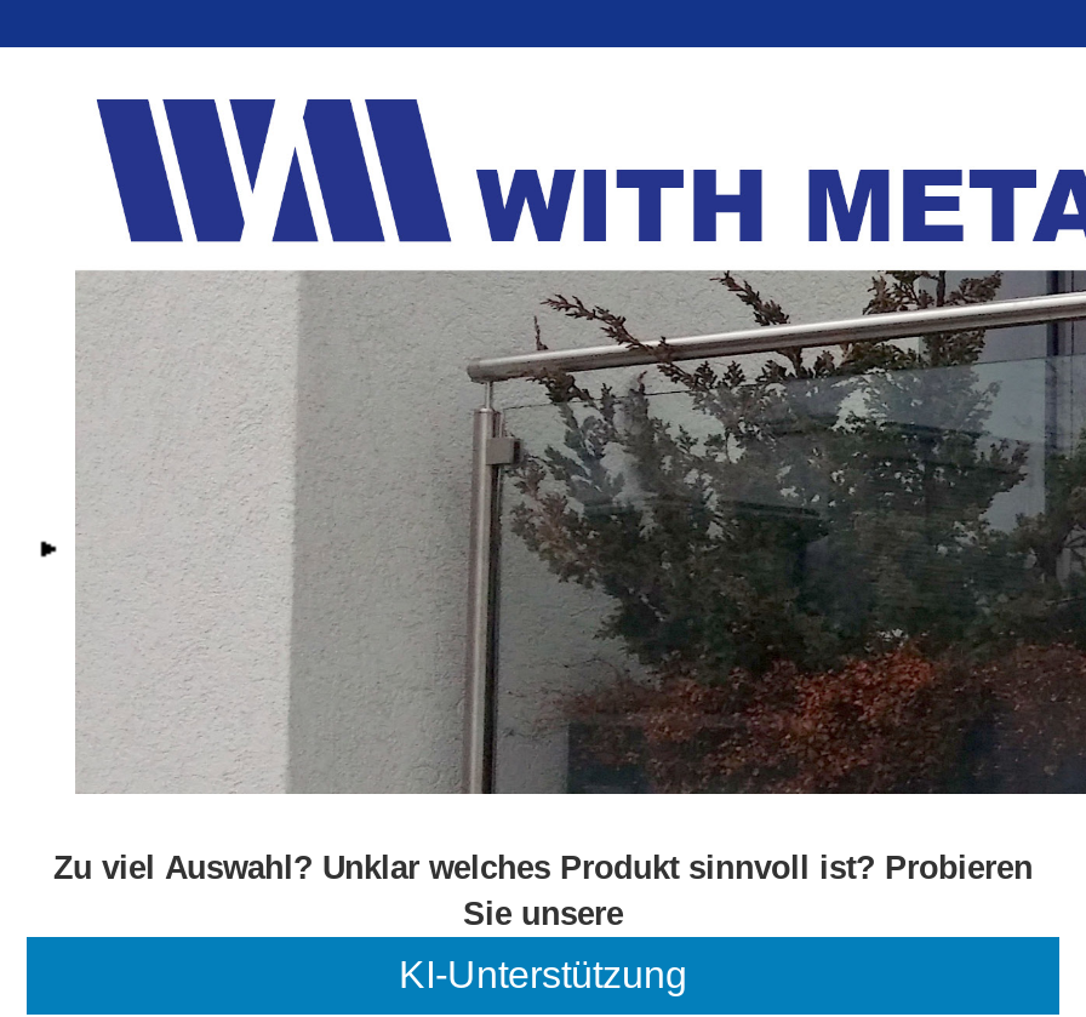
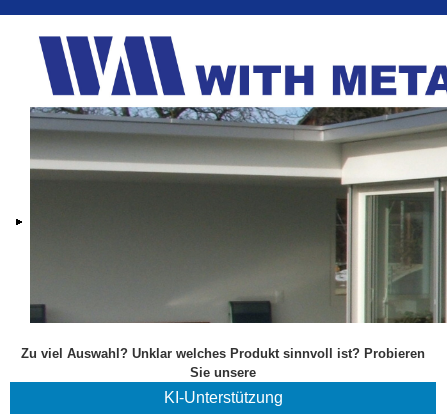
[78,270,1079,796] [image] -> [30,107,444,323] [image]

